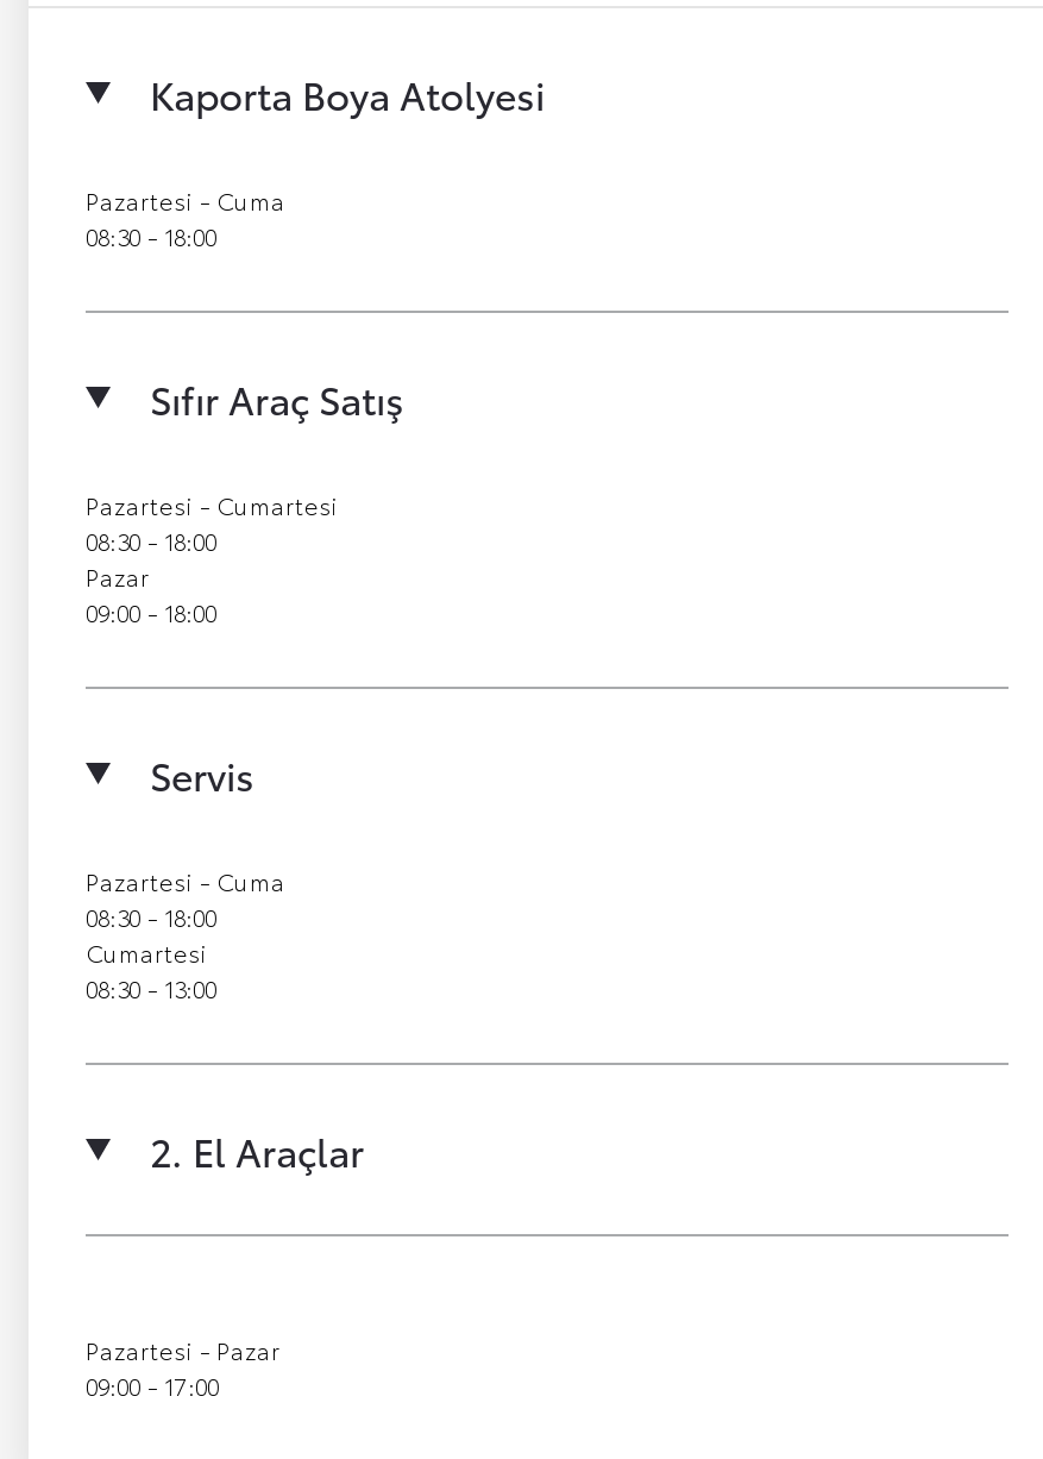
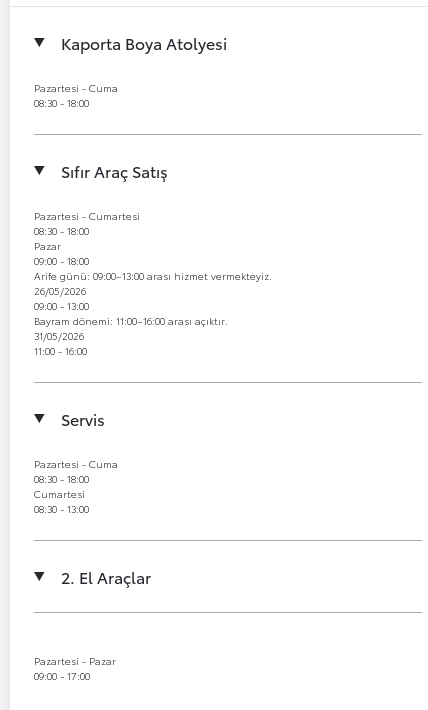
none -> [34,268,272,358] Arife günü: 09:00–13:00 arası hizmet vermekteyiz. | 26/05/2026 | 09:00 - 13:00 | Bayram dönemi: 11:00–16:00 arası açıktır. | 31/05/2026 | 11:00 - 16:00

